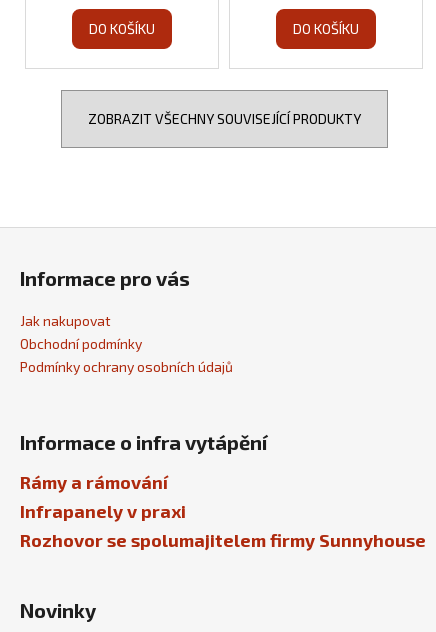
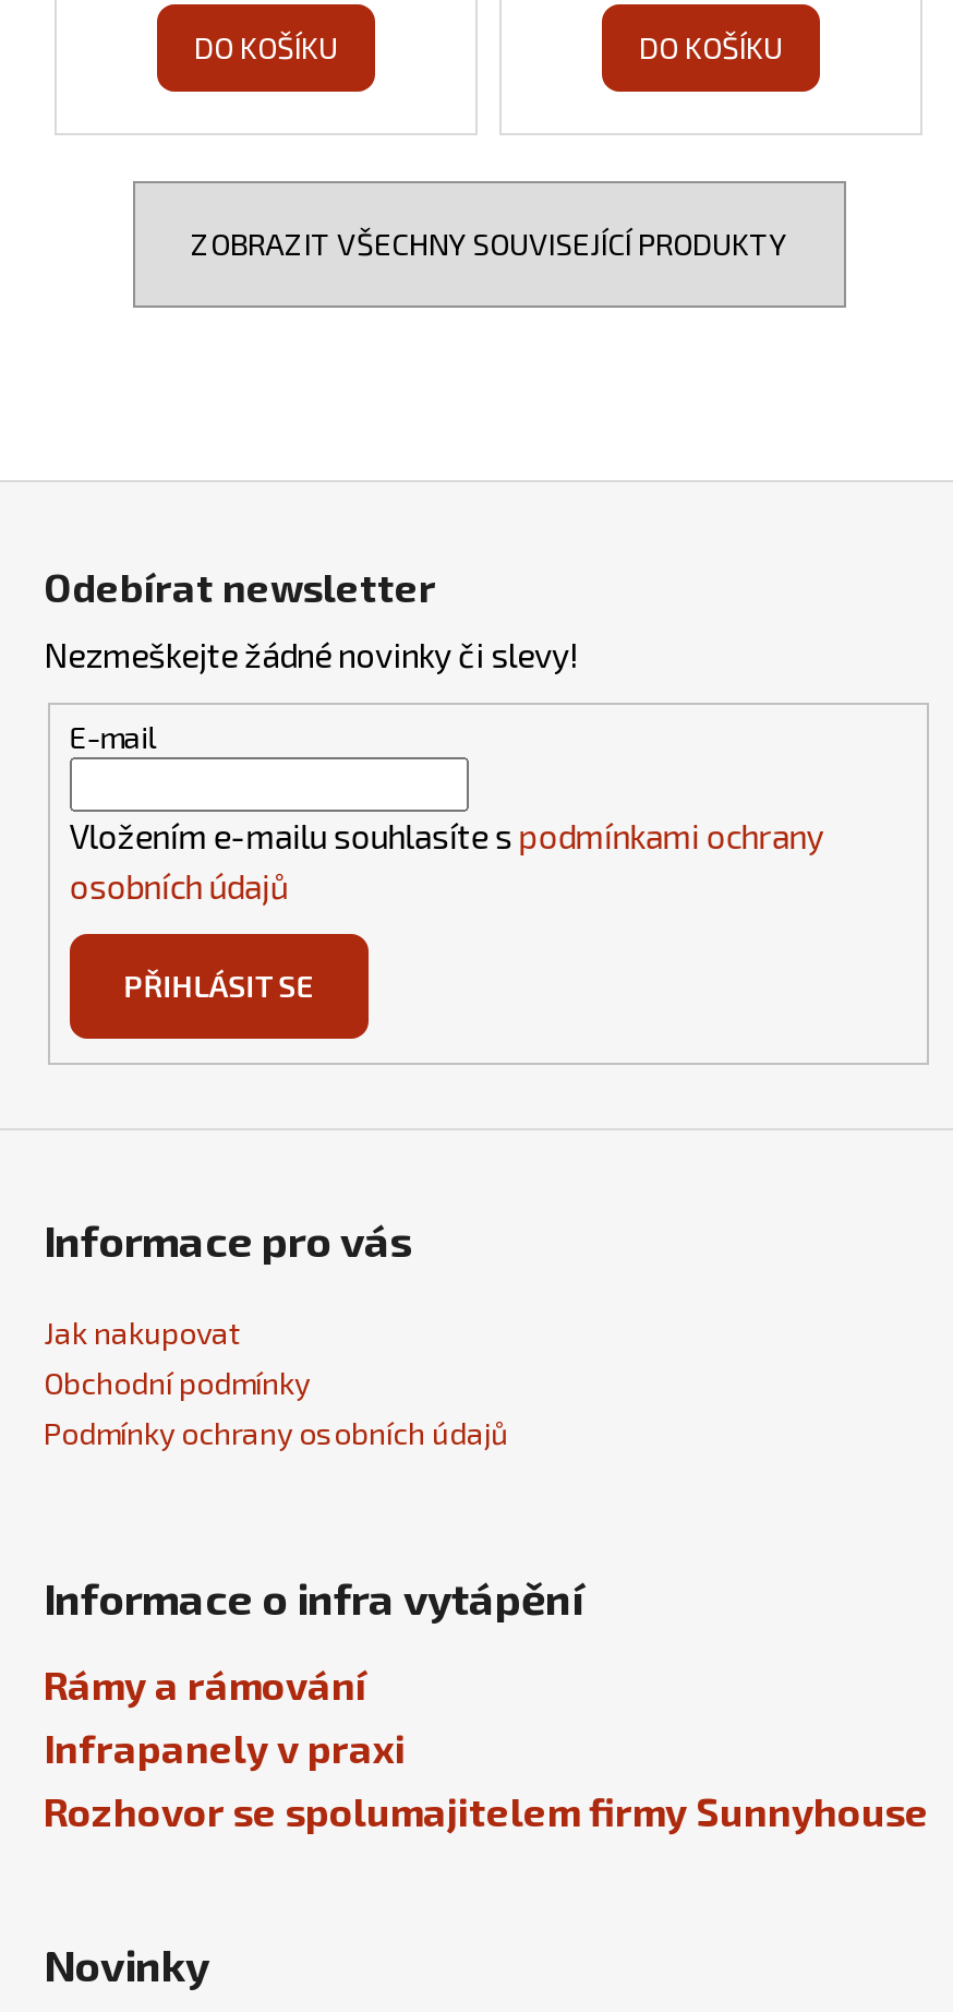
none -> [44,564,824,1004] Odebírat newsletter | Nezmeškejte žádné novinky či slevy! | E-mail | Vložením e-mailu souhlasíte s podmínkami ochrany | osobních údajů | PŘIHLÁSIT SE

